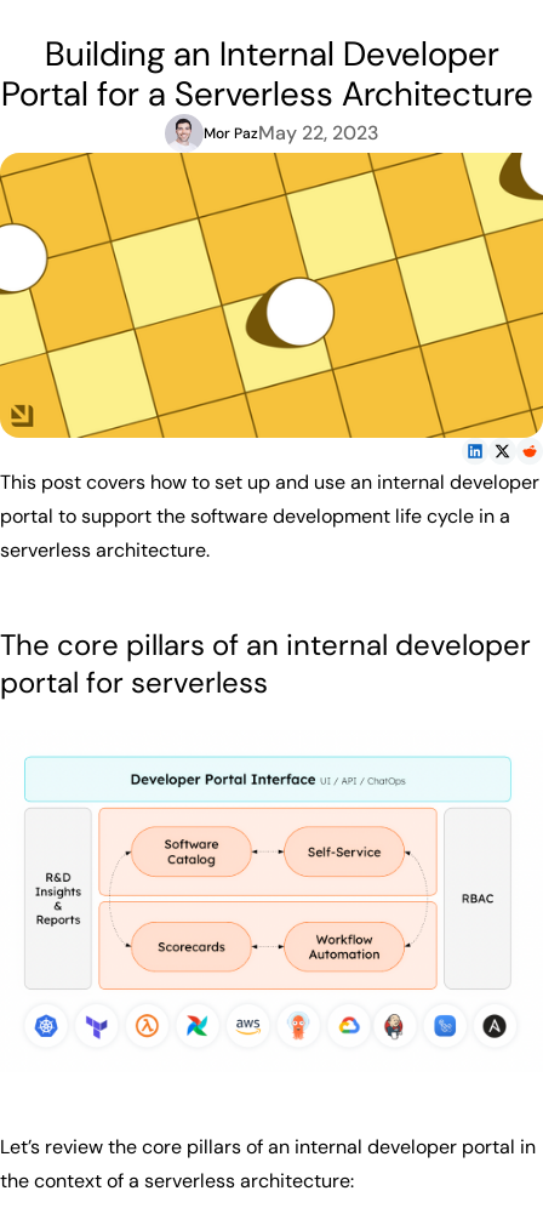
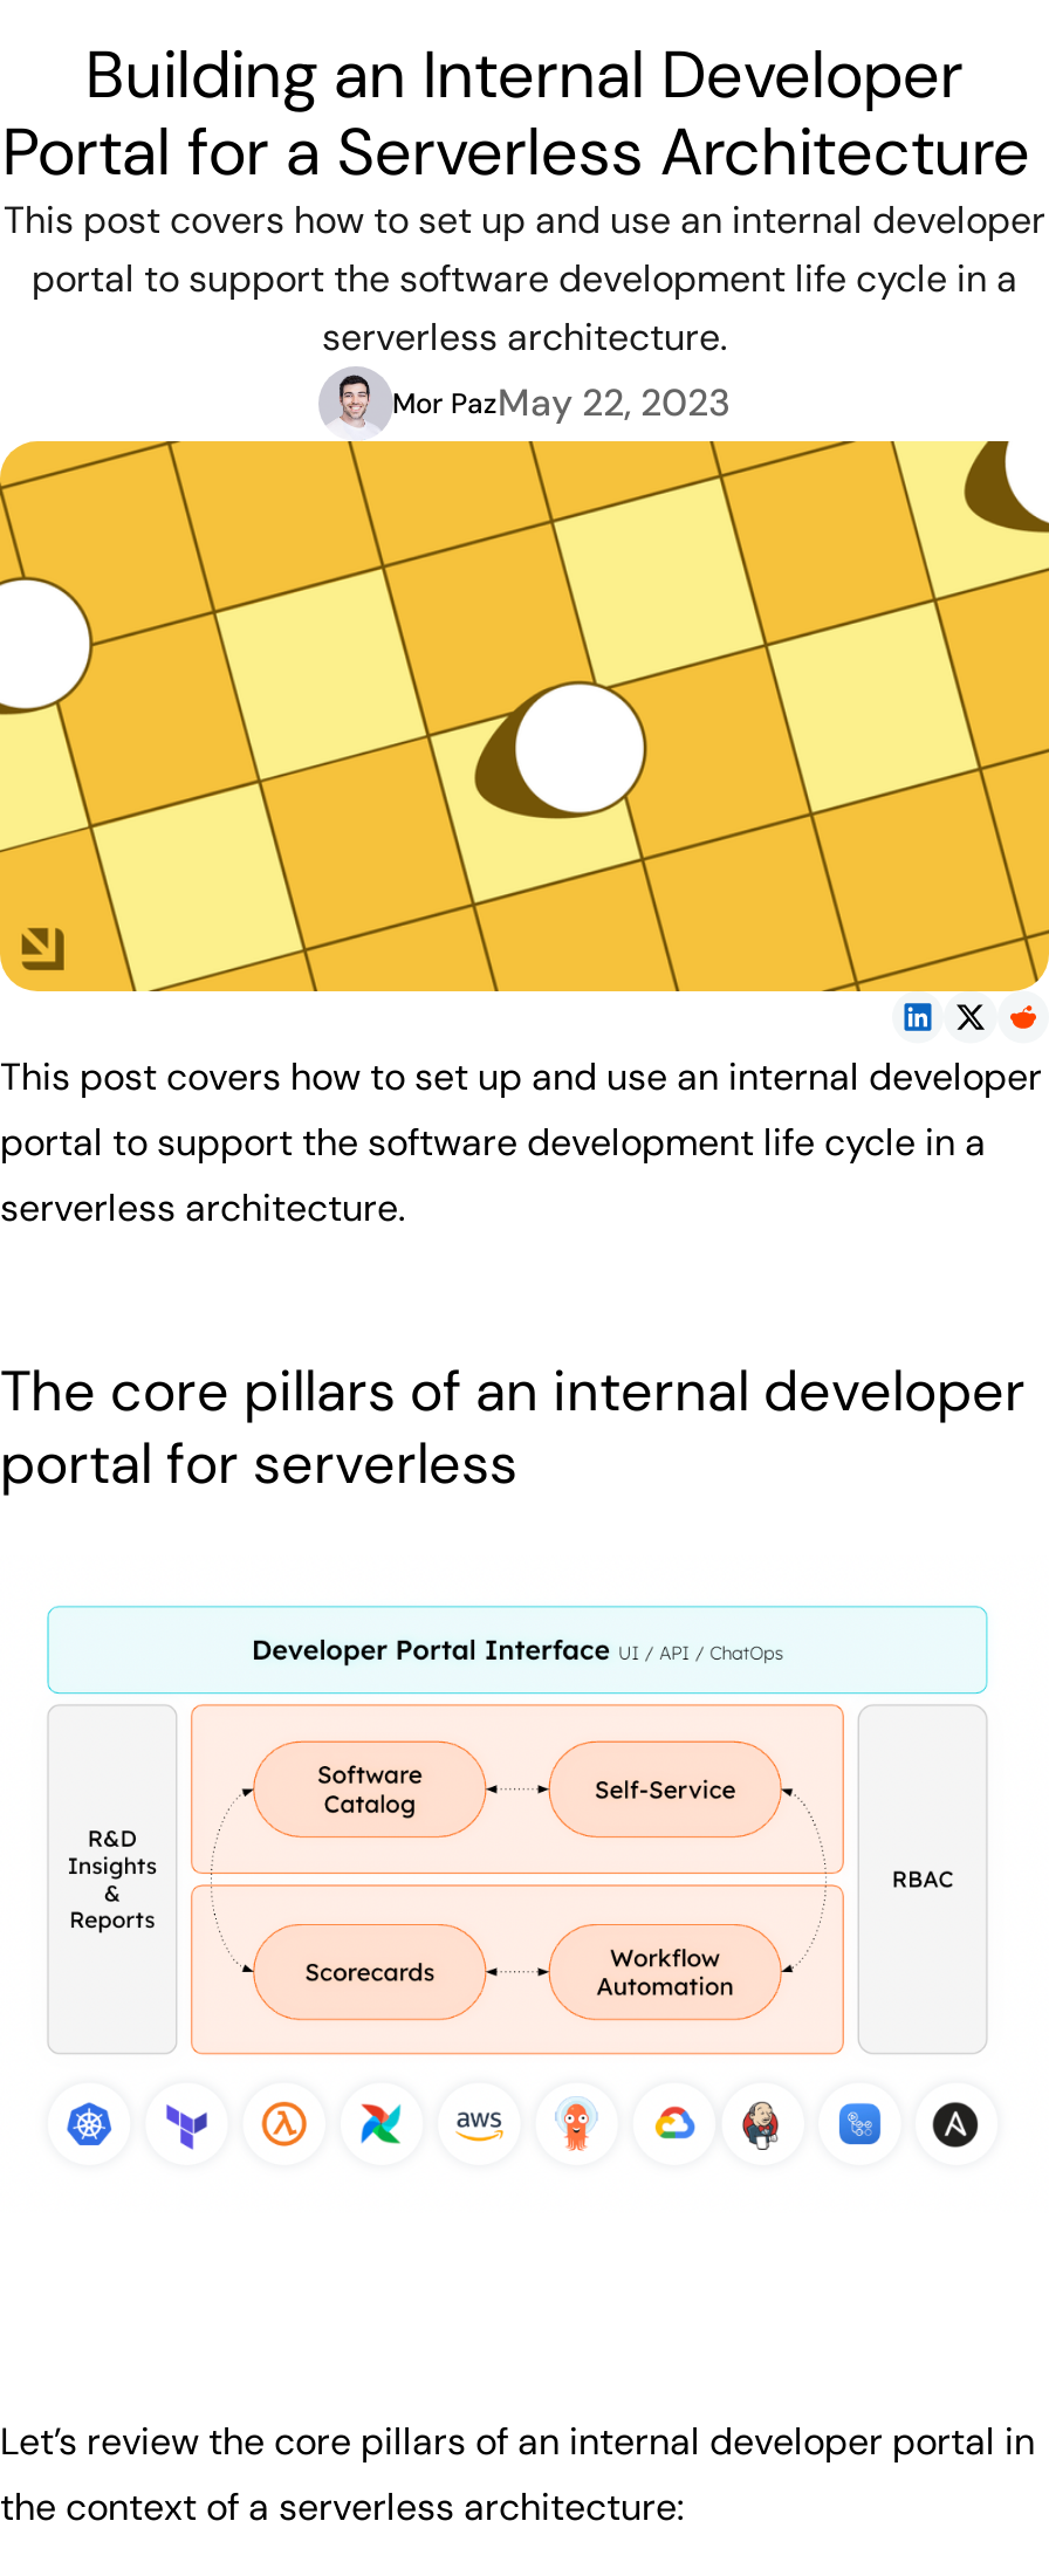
none -> [4,195,1045,362] This post covers how to set up and use an internal developer | portal to support the software development life cycle in a | serverless architecture.

